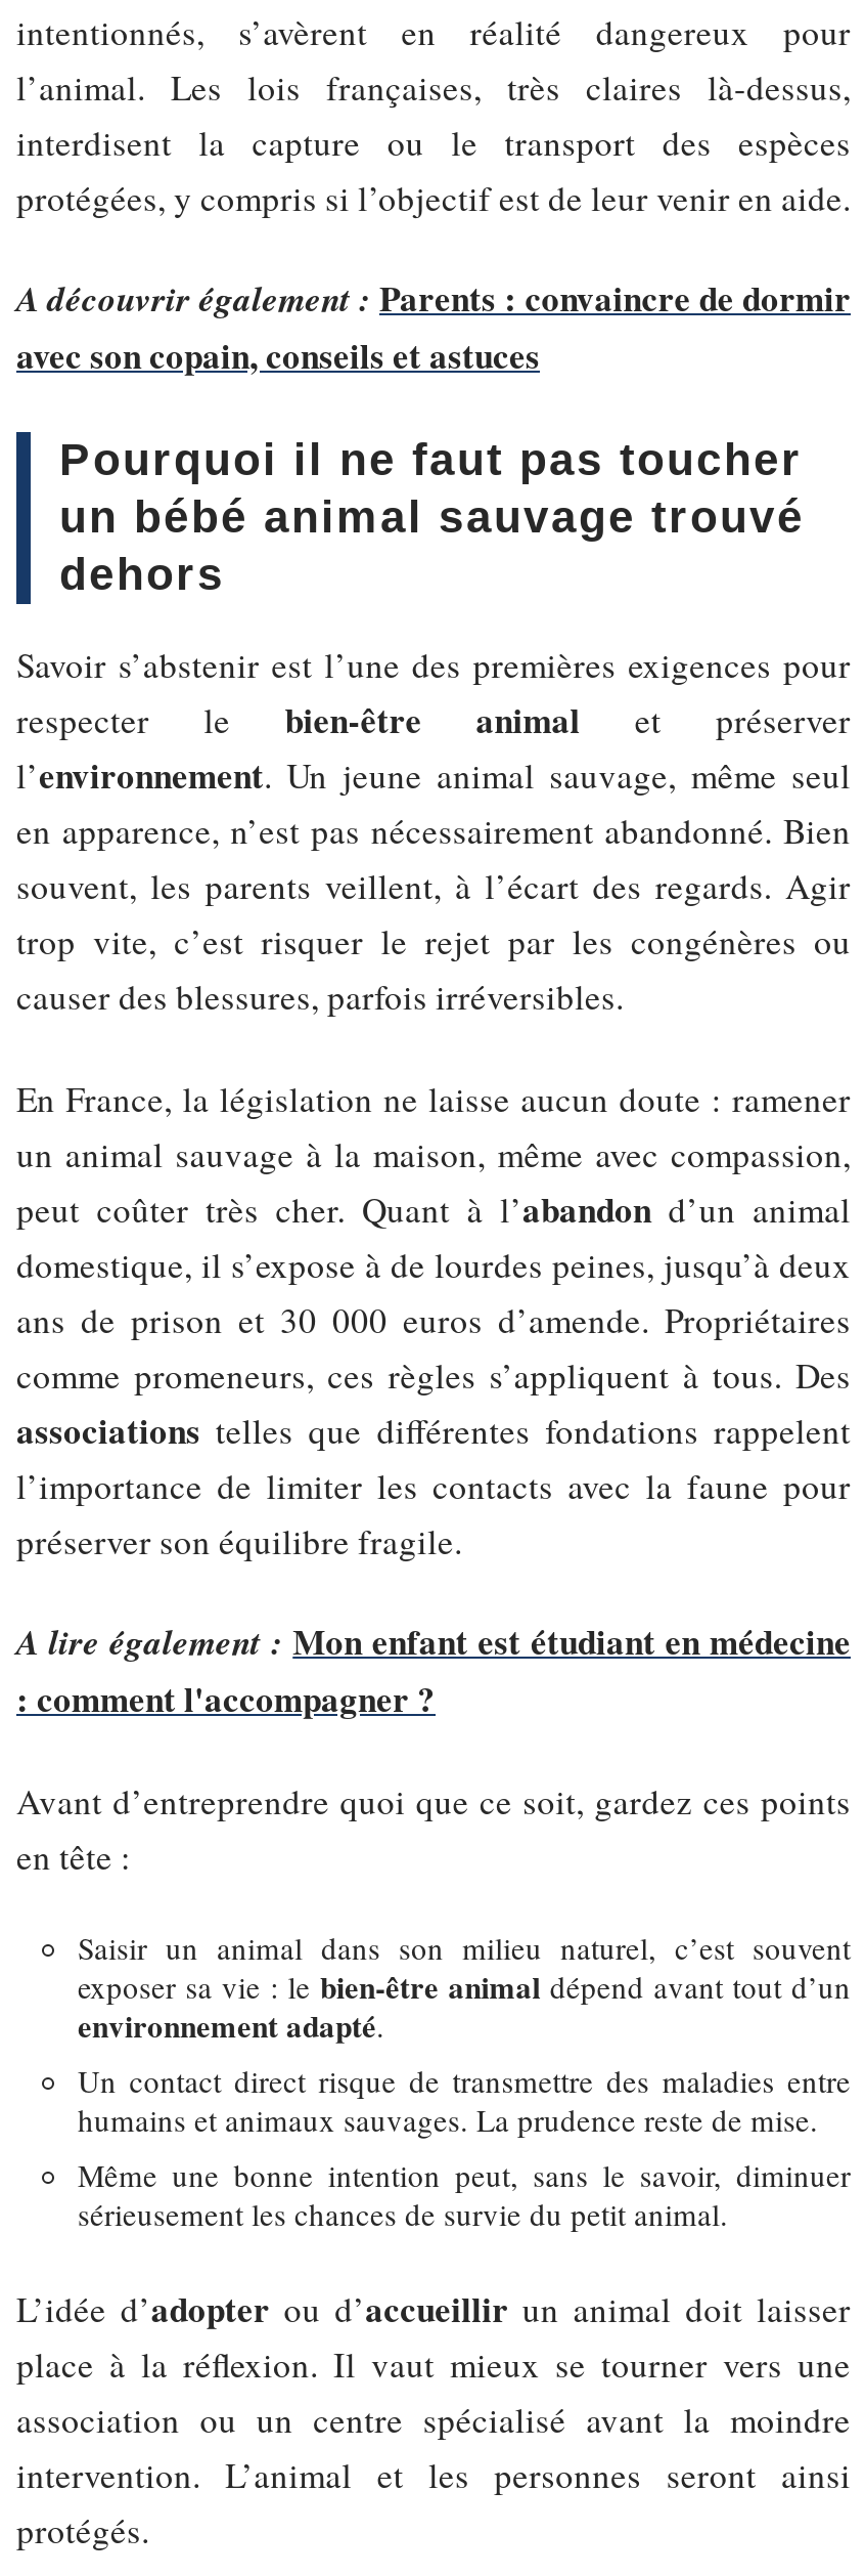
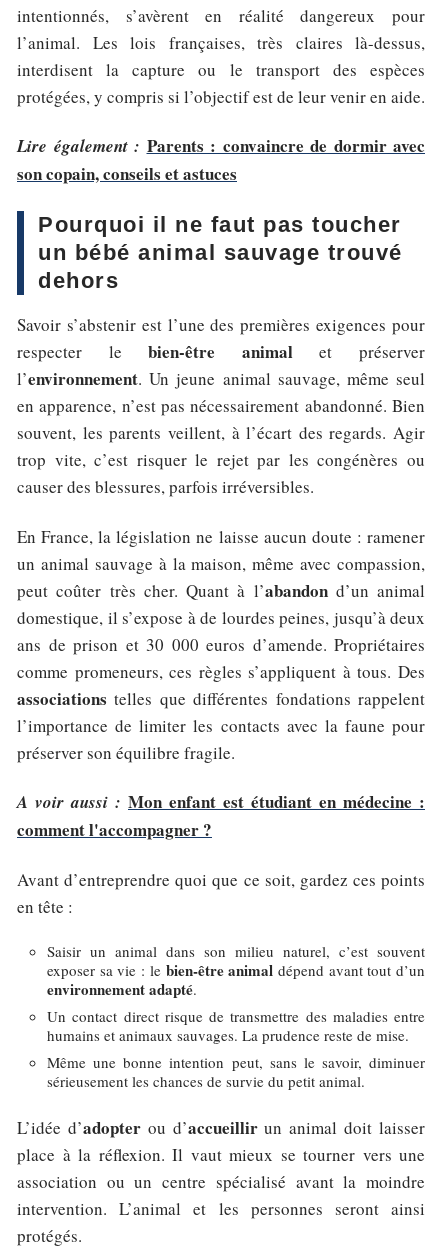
[16,272,851,381] A découvrir également : Parents : convaincre de dormir | avec son copain, conseils et astuces -> [17,133,425,186] Lire également : Parents : convaincre de dormir avec | son copain, conseils et astuces
[16,1616,851,1724] A lire également : Mon enfant est étudiant en médecine | : comment l'accompagner ? -> [17,789,425,842] A voir aussi : Mon enfant est étudiant en médecine : | comment l'accompagner ?

